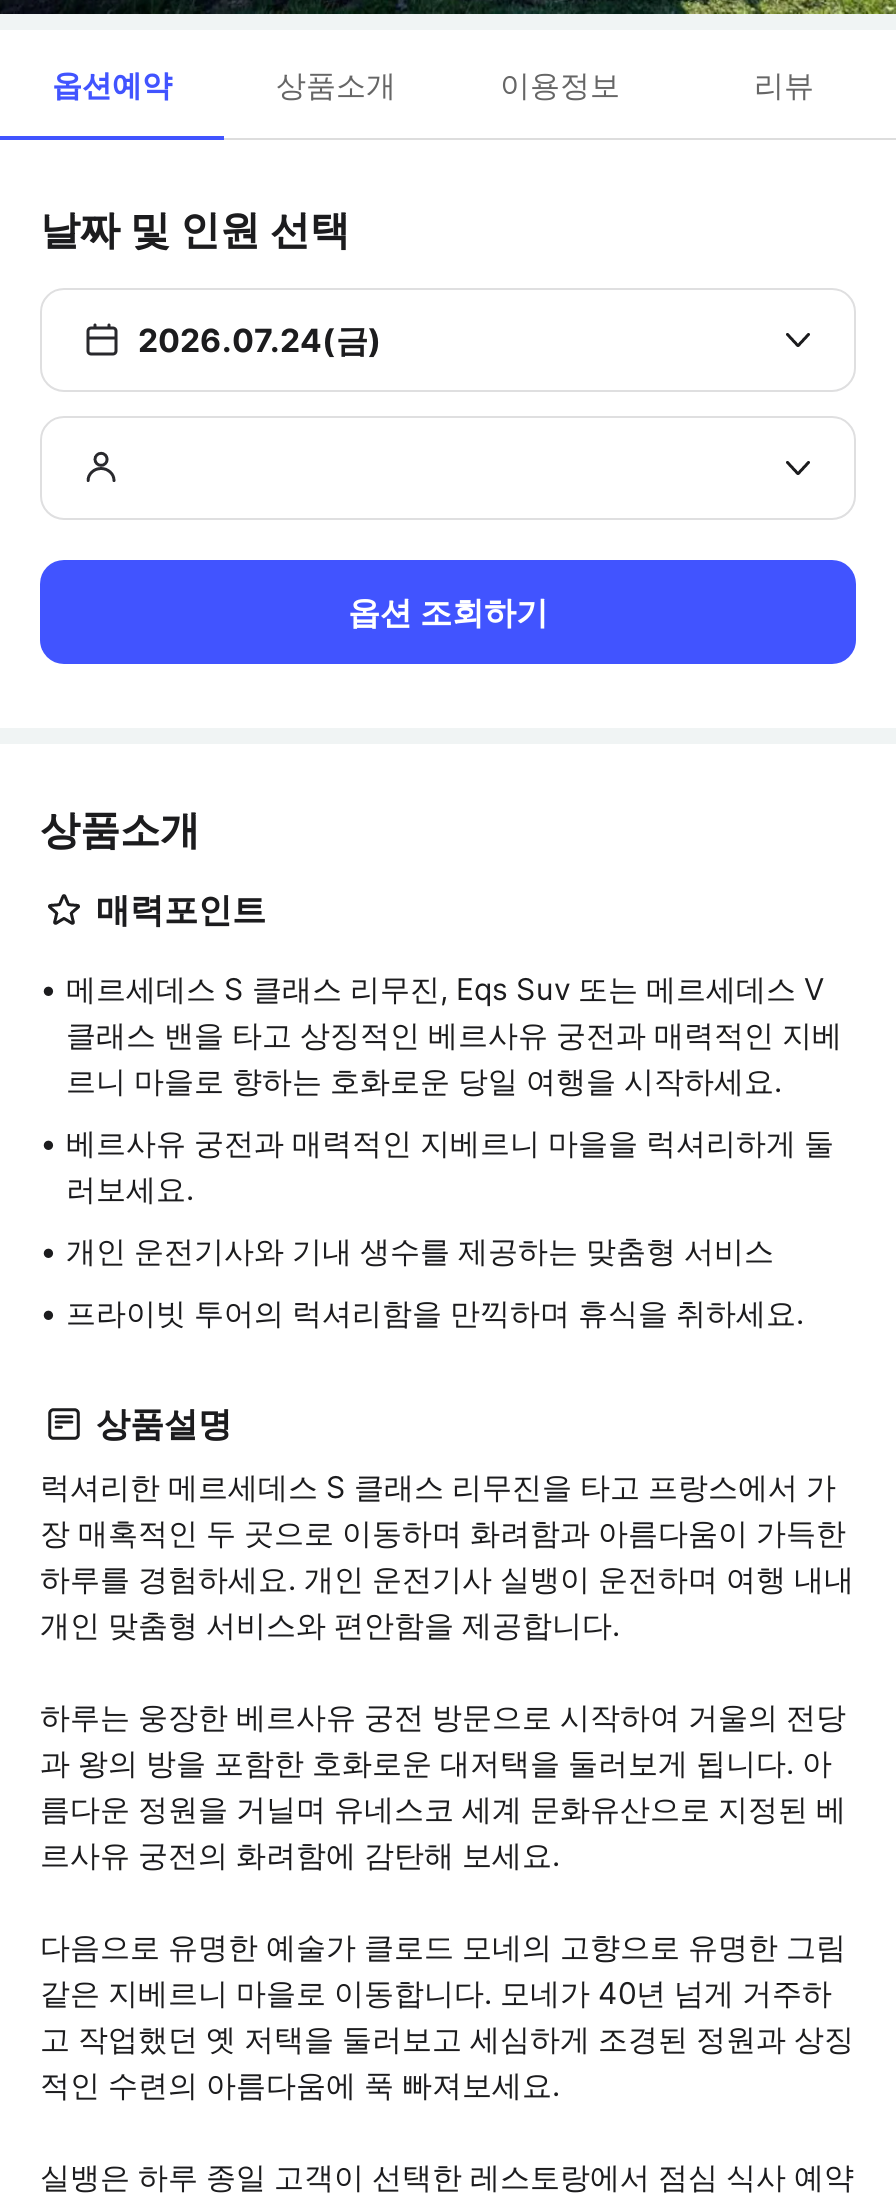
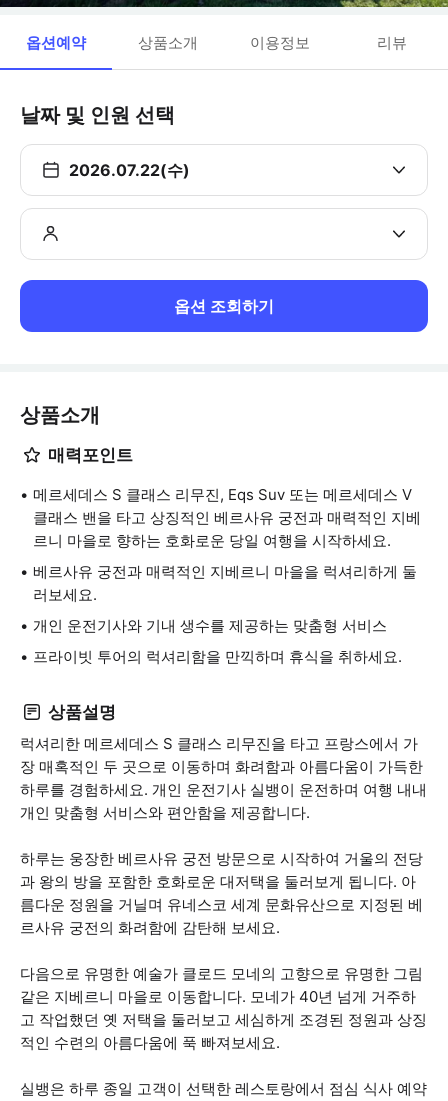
[138,320,382,360] 2026.07.24(금) -> [69,160,190,180] 2026.07.22(수)

